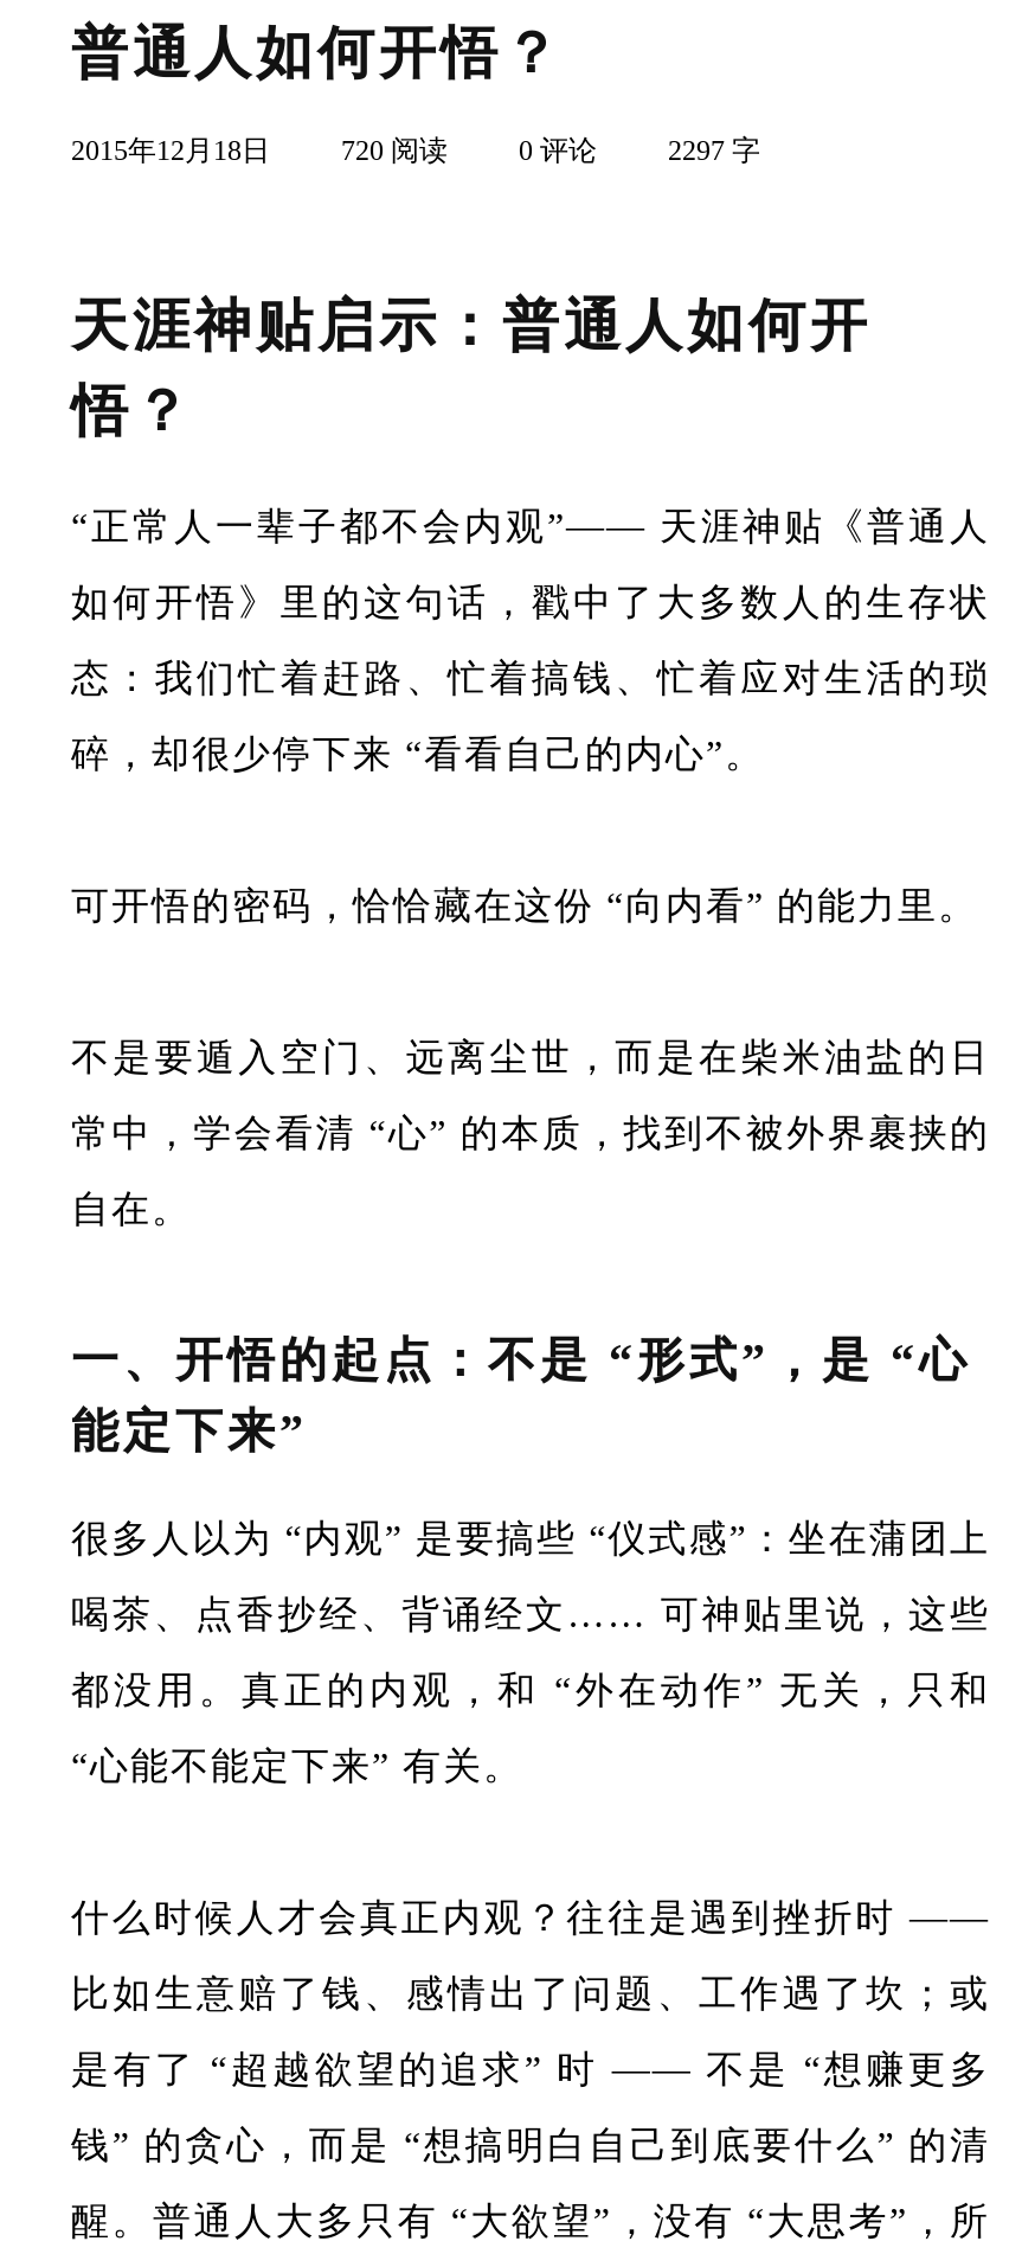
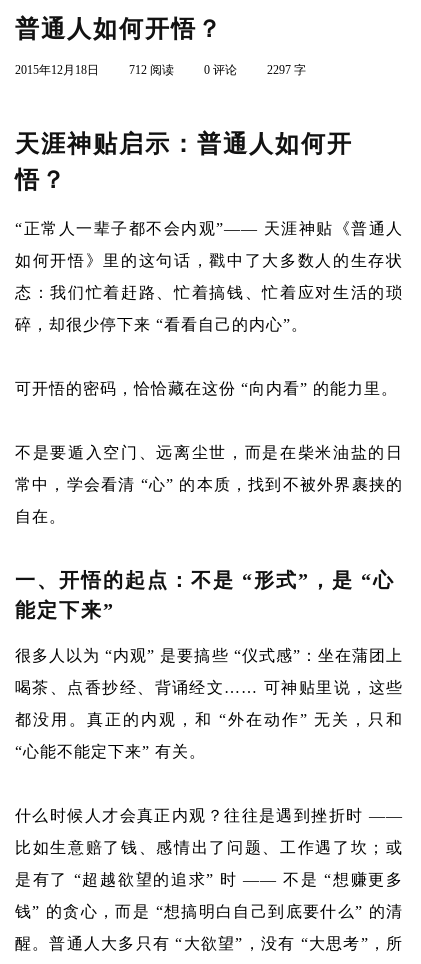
[341,134,448,167] 720 阅读 -> [129,63,174,77] 712 阅读

